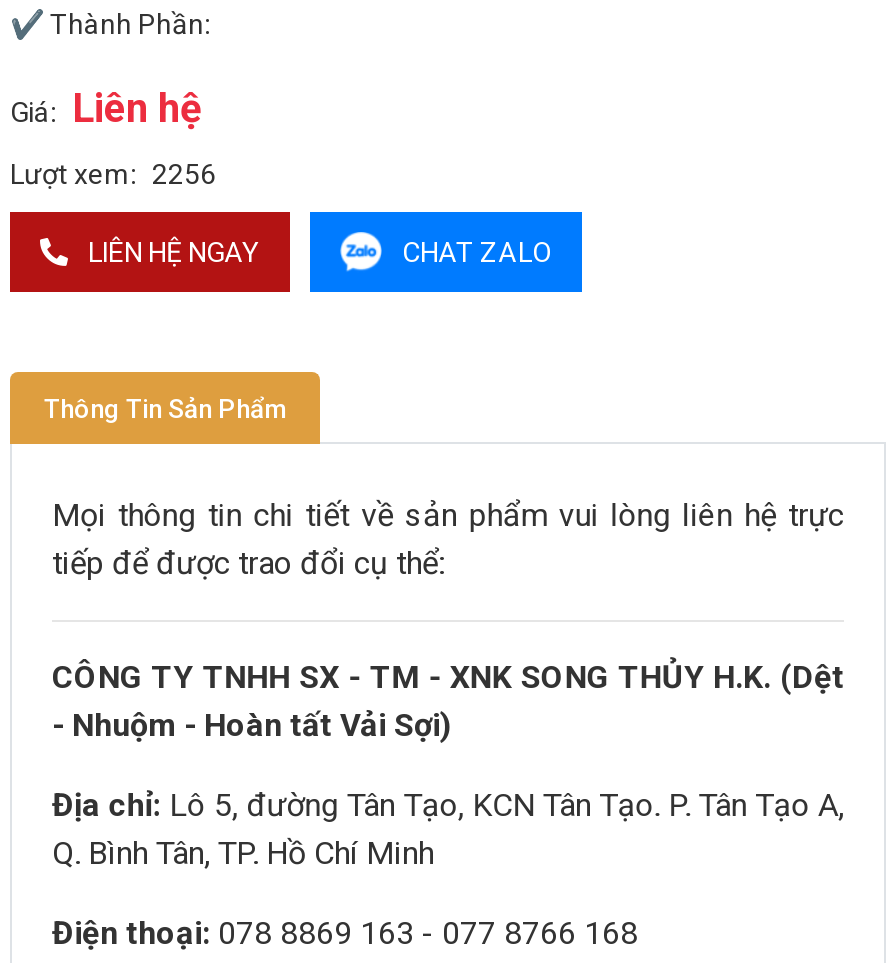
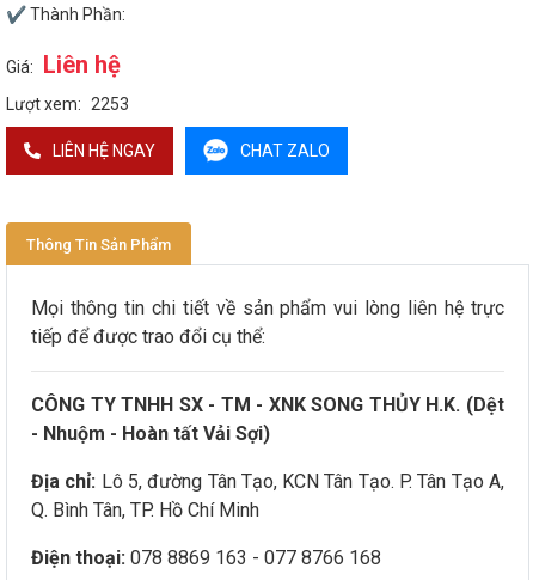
[10,158,216,190] Lượt xem: 2256 -> [6,94,129,114] Lượt xem: 2253

